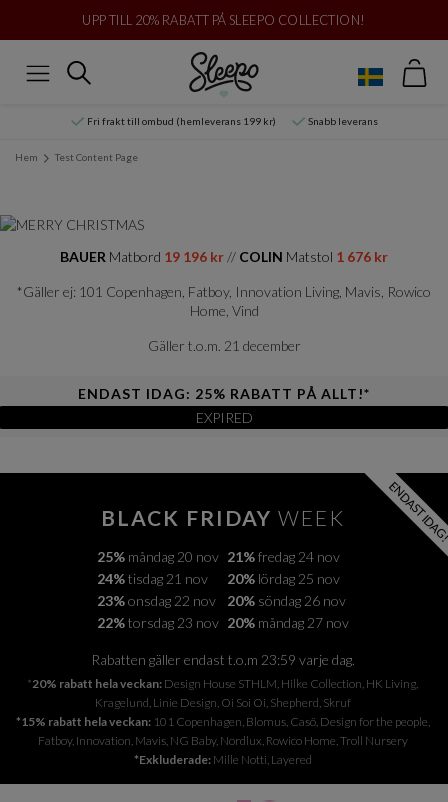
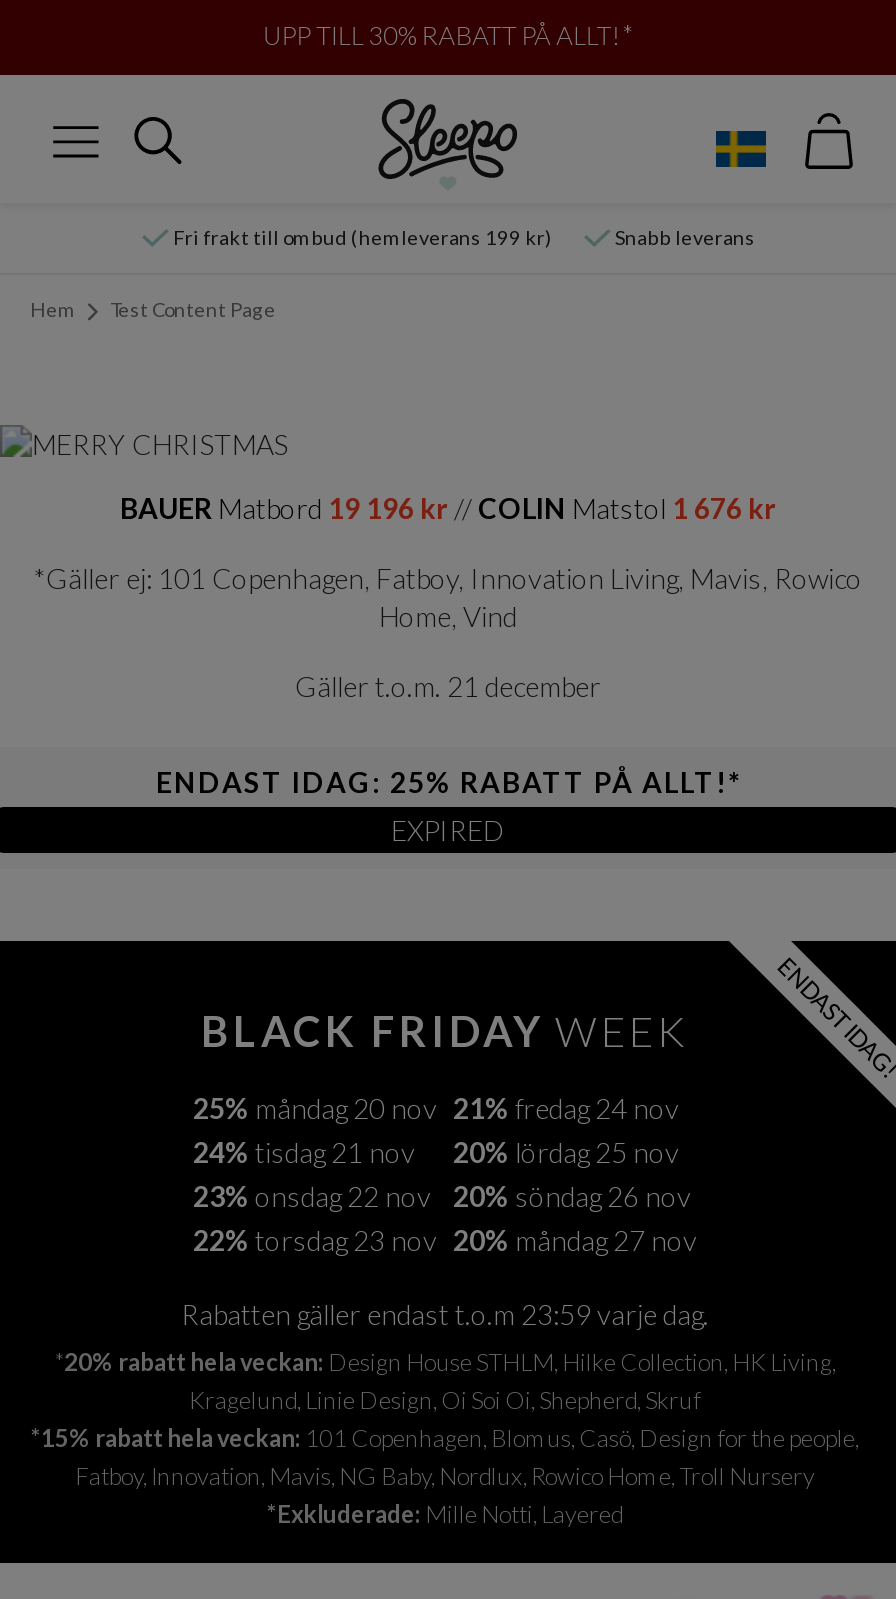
[82,11,366,27] UPP TILL 20% RABATT PÅ SLEEPO COLLECTION! -> [263,18,633,50] UPP TILL 30% RABATT PÅ ALLT!*

